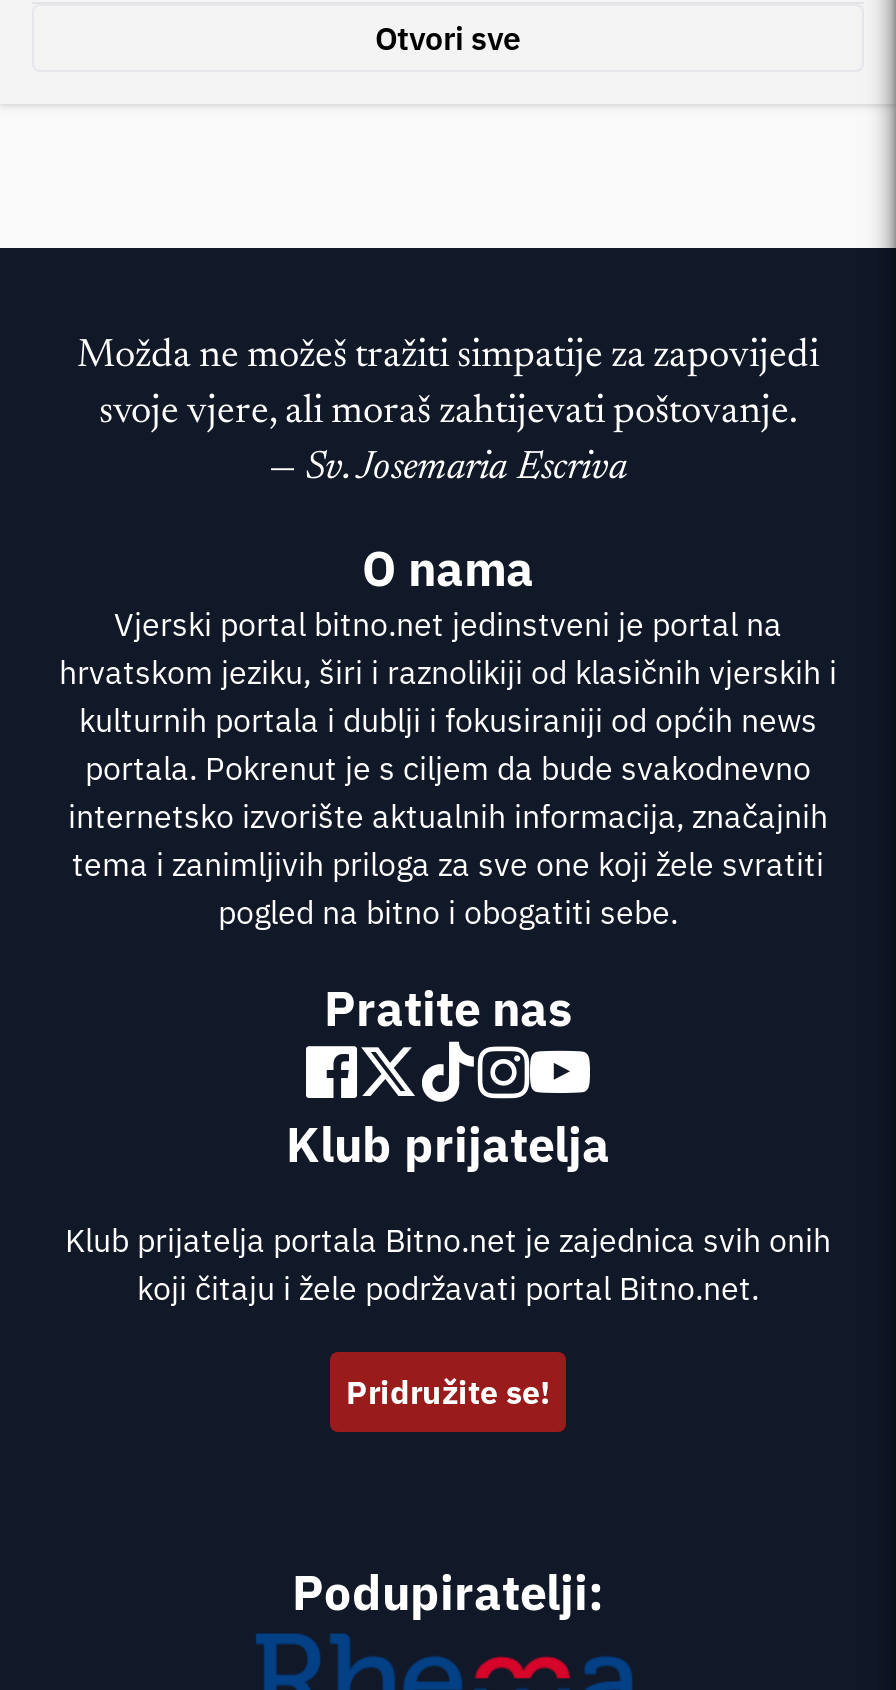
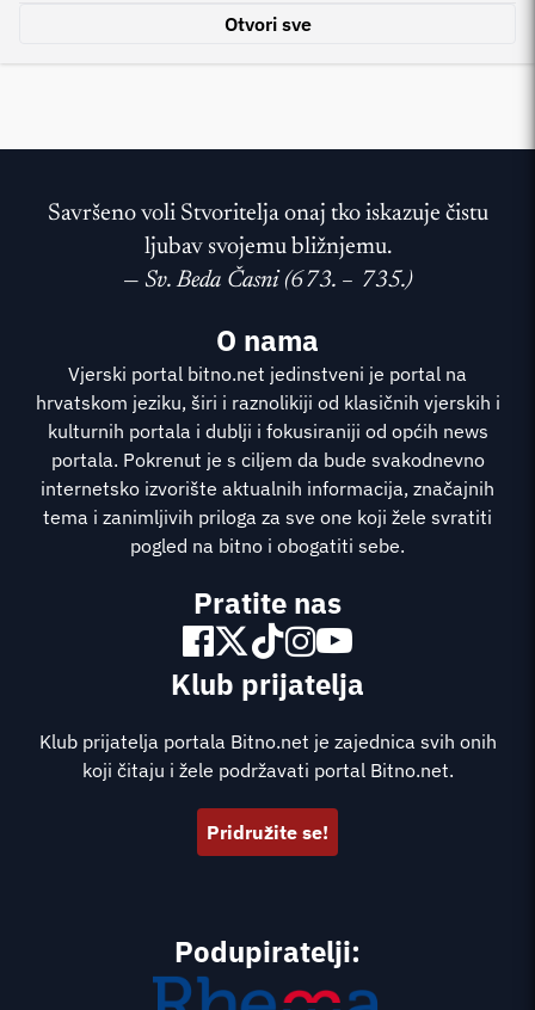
[77,336,819,488] Možda ne možeš tražiti simpatije za zapovijedi | svoje vjere, ali moraš zahtijevati poštovanje. | — Sv. Josemaria Escriva -> [47,202,488,292] Savršeno voli Stvoritelja onaj tko iskazuje čistu | ljubav svojemu bližnjemu. | — Sv. Beda Časni (673. – 735.)

